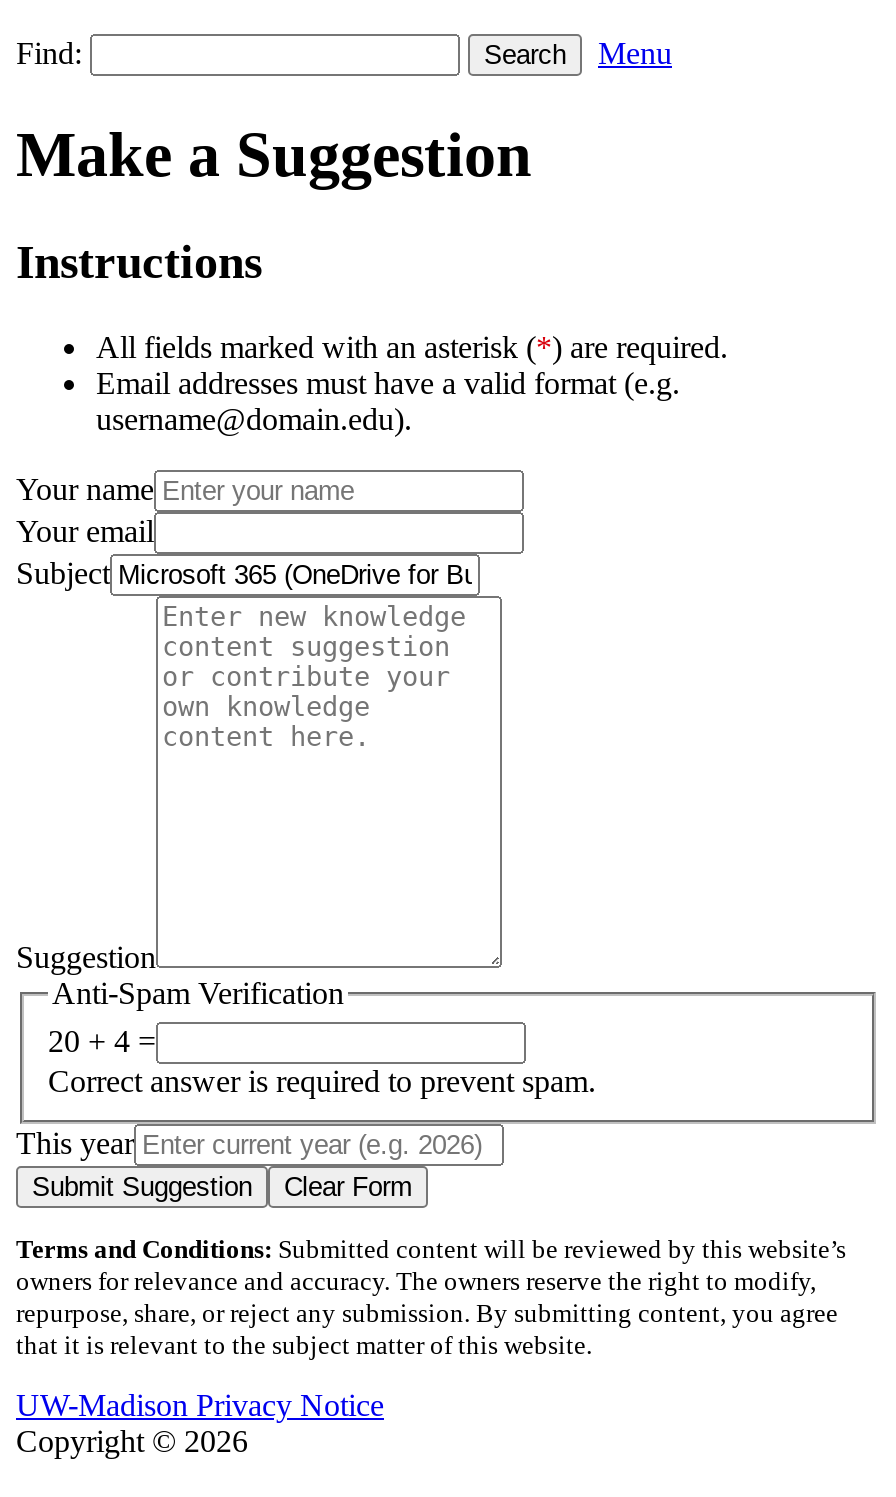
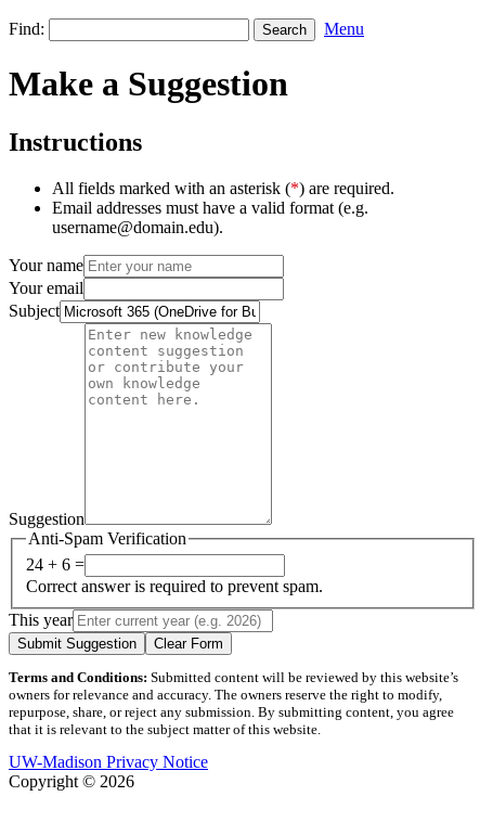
[48,1024,156,1058] 20 + 4 = -> [26,555,85,574] 24 + 6 =

